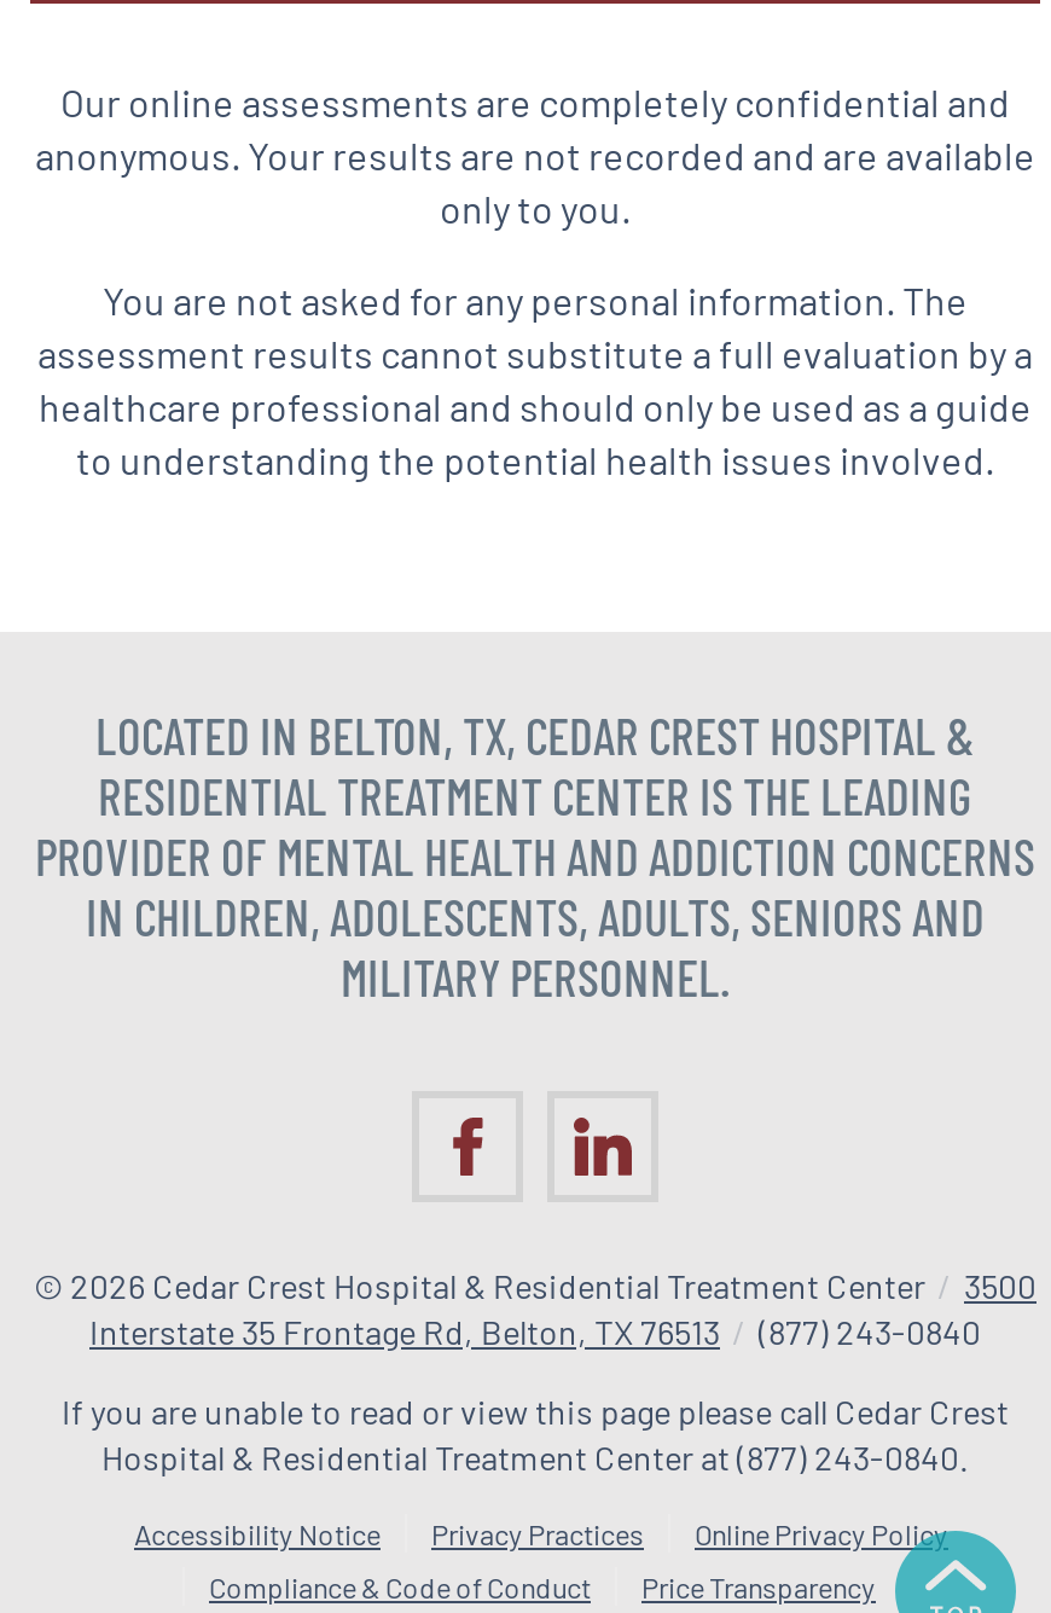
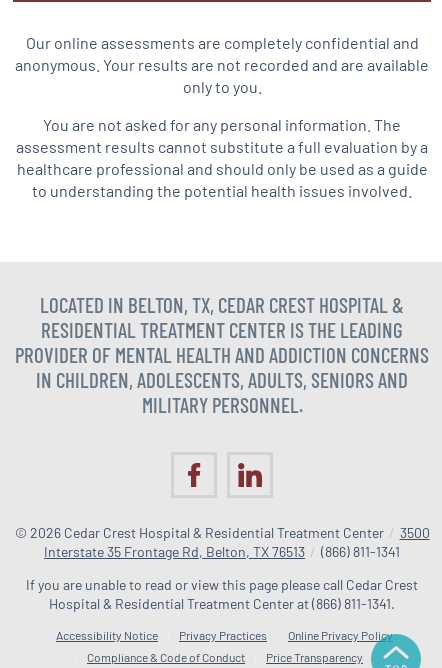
[89,1311,981,1352] Interstate 35 Frontage Rd, Belton, TX 76513 / (877) 243-0840 -> [44,543,400,560] Interstate 35 Frontage Rd, Belton, TX 76513 / (866) 811-1341
[101,1437,969,1478] Hospital & Residential Treatment Center at (877) 243-0840. -> [49,595,395,612] Hospital & Residential Treatment Center at (866) 811-1341.

